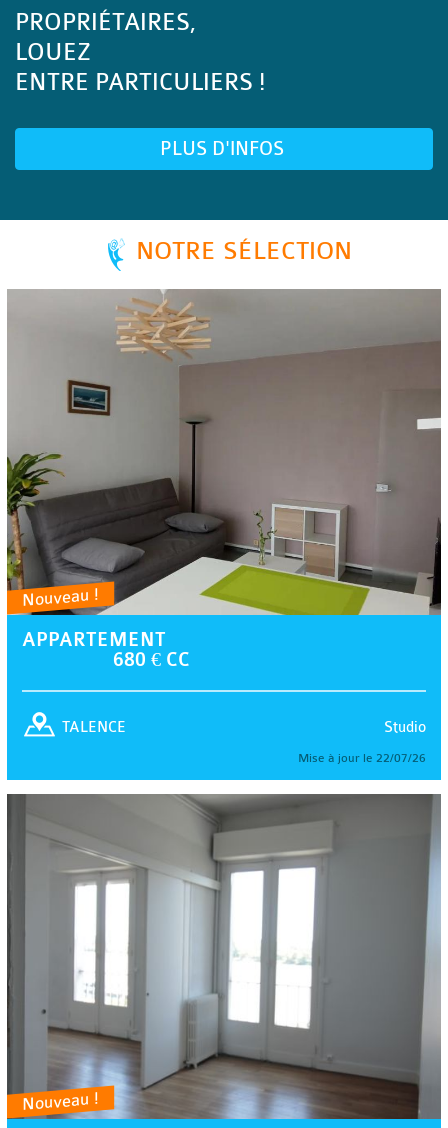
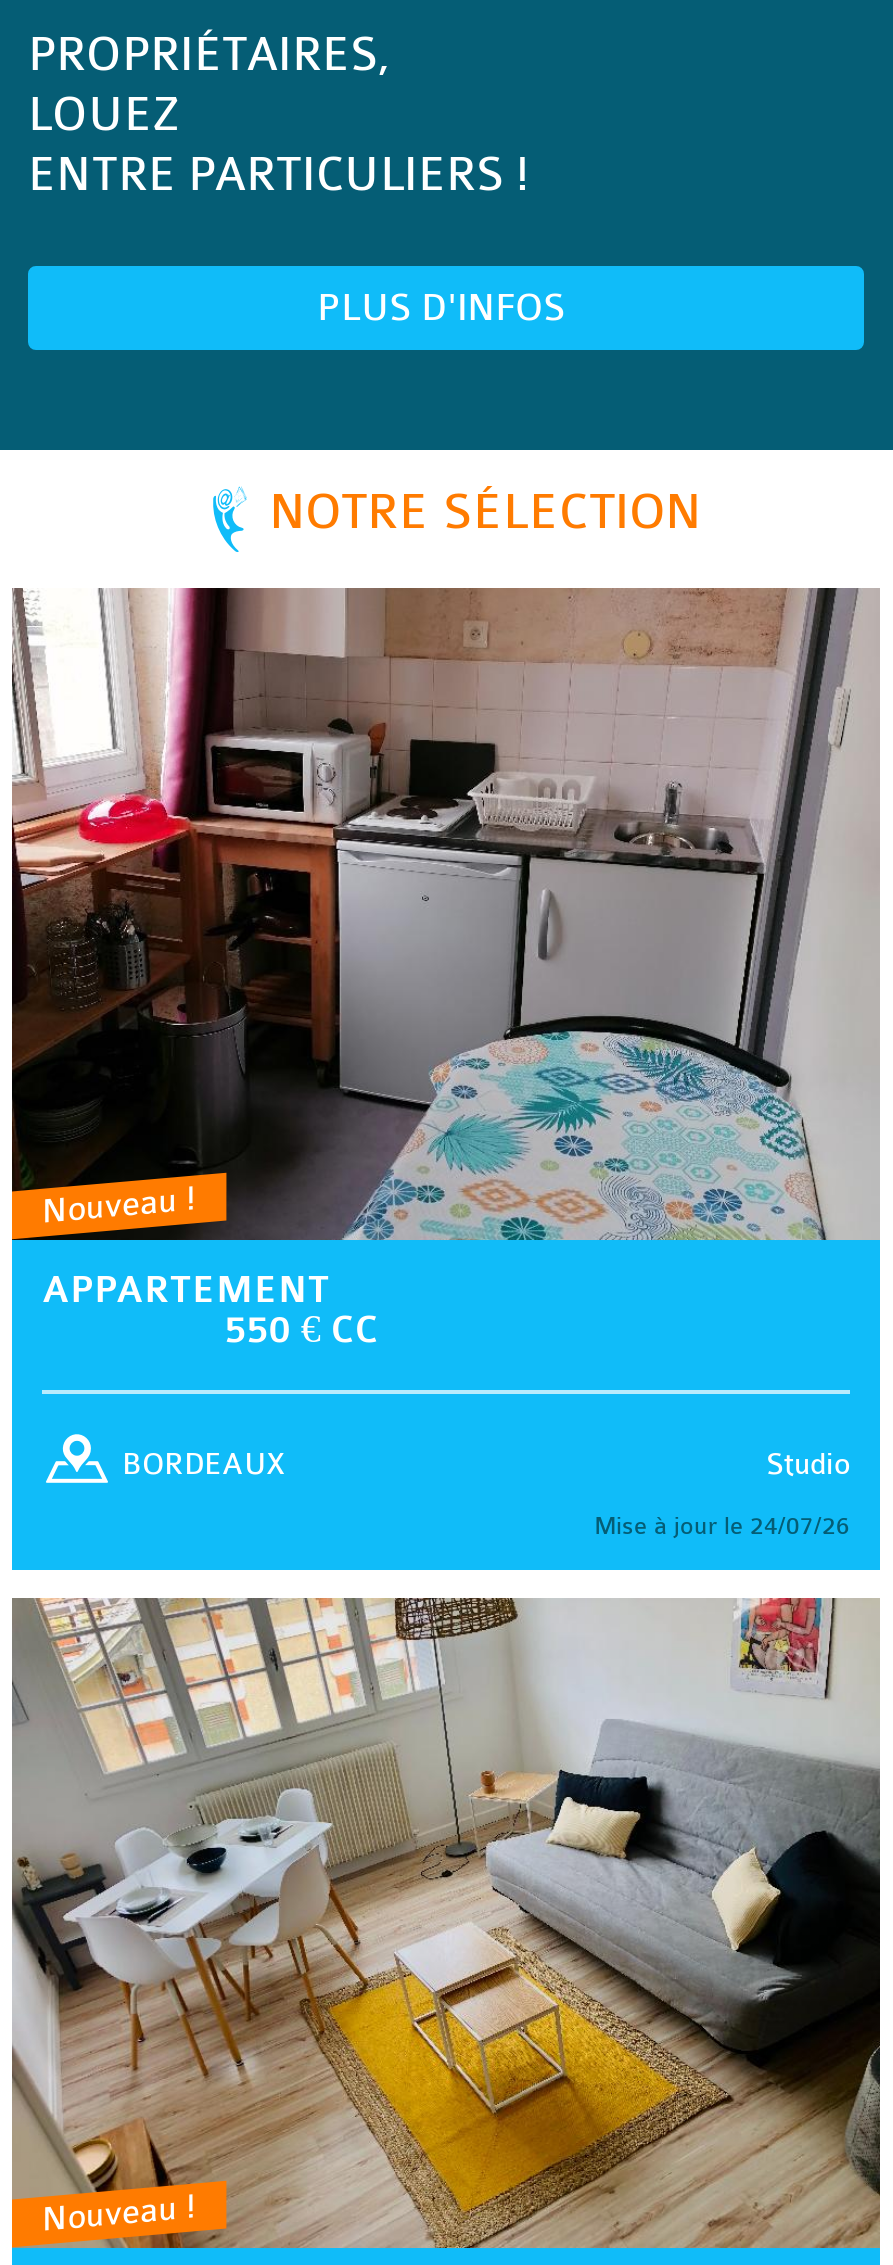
[6,289,441,670] [image] | 680 € CC -> [10,588,878,1351] [image] | 550 € CC
[62,719,126,736] TALENCE -> [122,1447,286,1481] BORDEAUX
[298,750,426,764] Mise à jour le 22/07/26 -> [594,1511,850,1539] Mise à jour le 24/07/26
[6,793,442,1120] [image] -> [12,1596,882,2250] [image]

